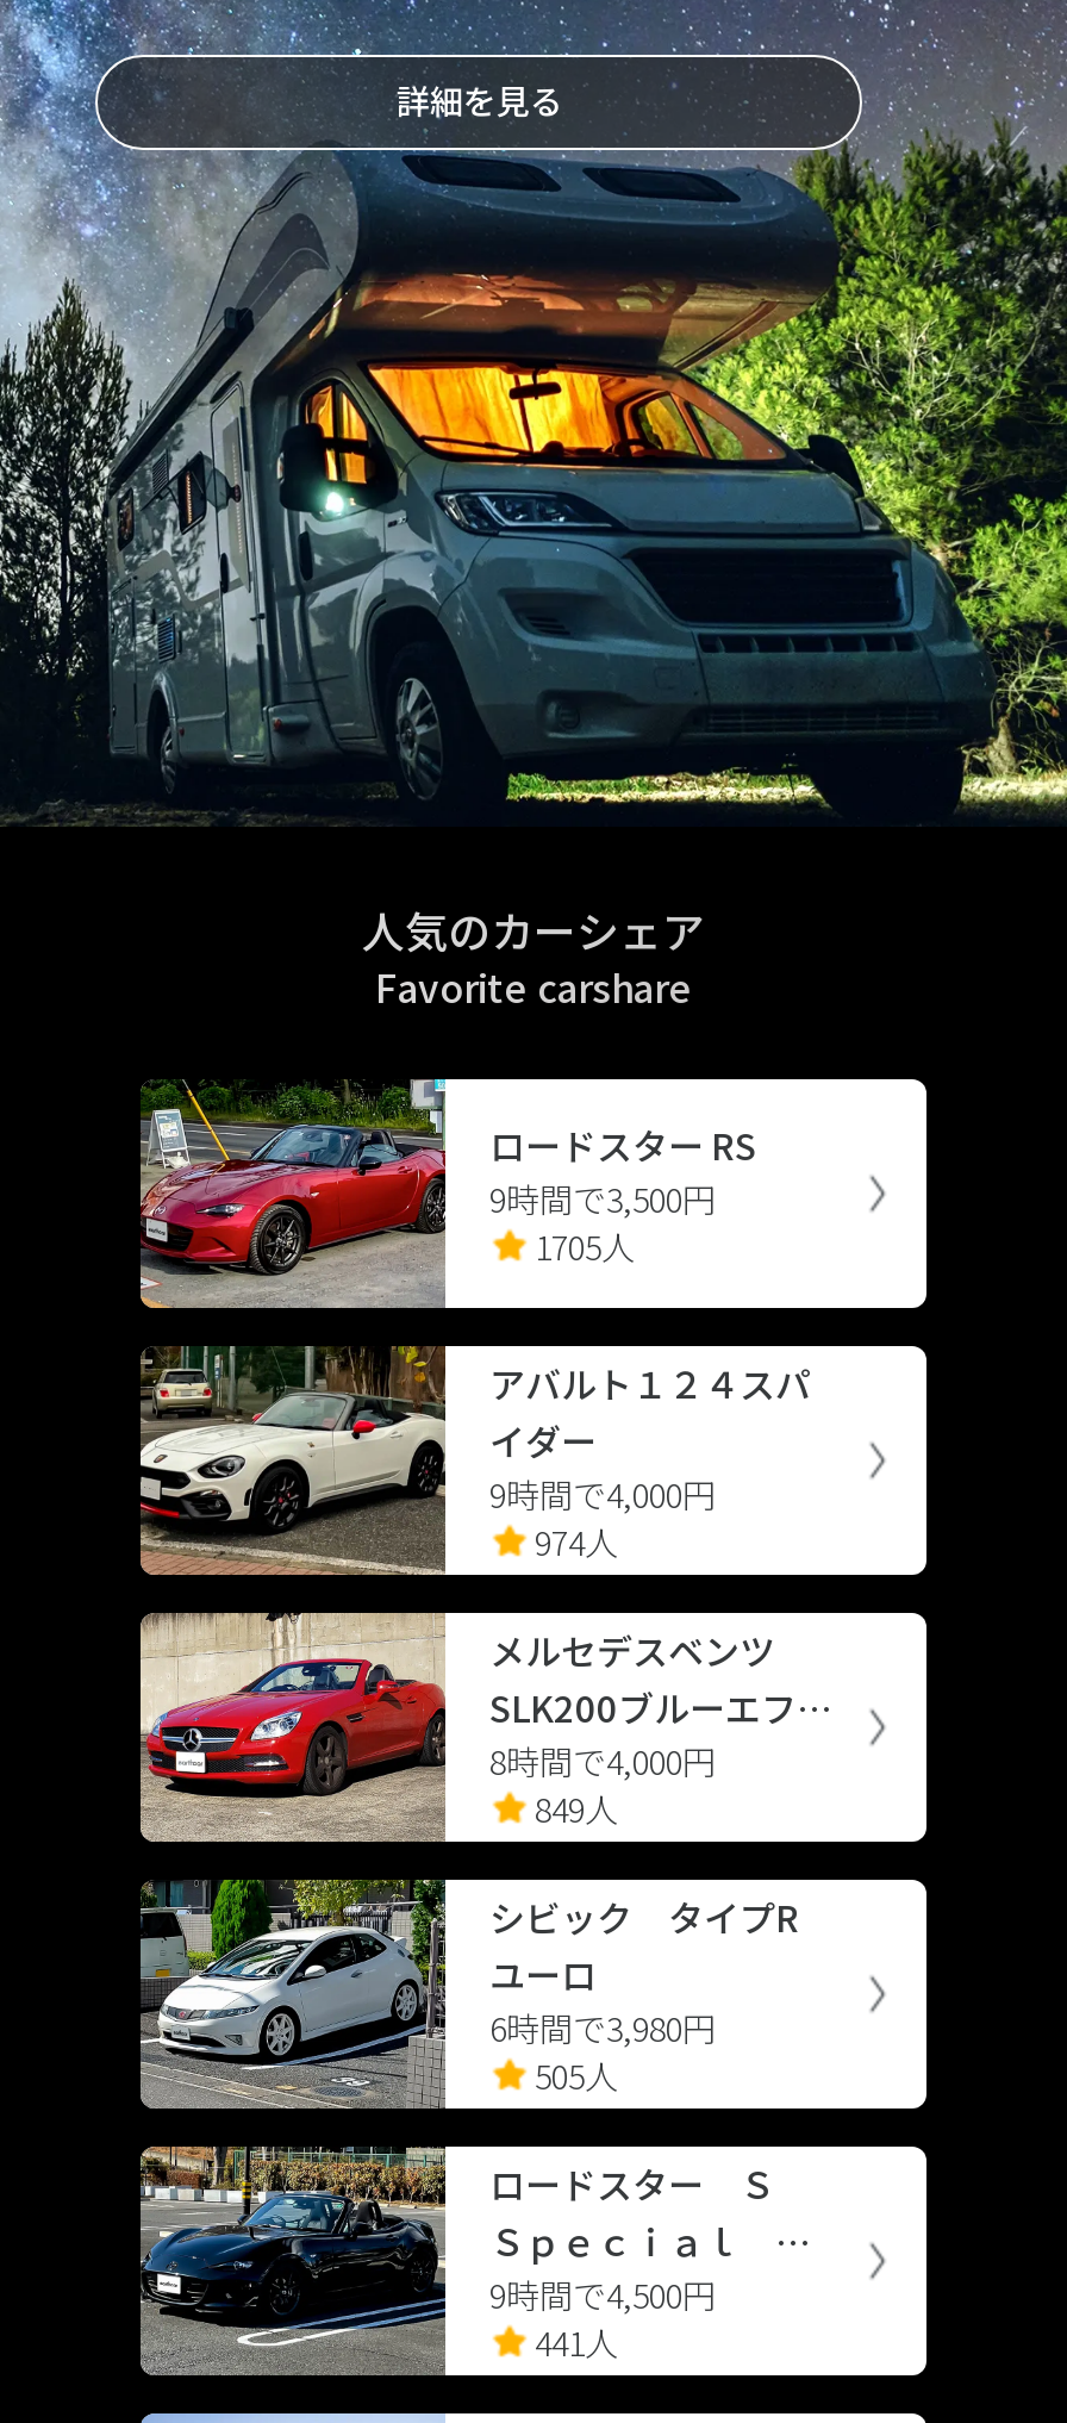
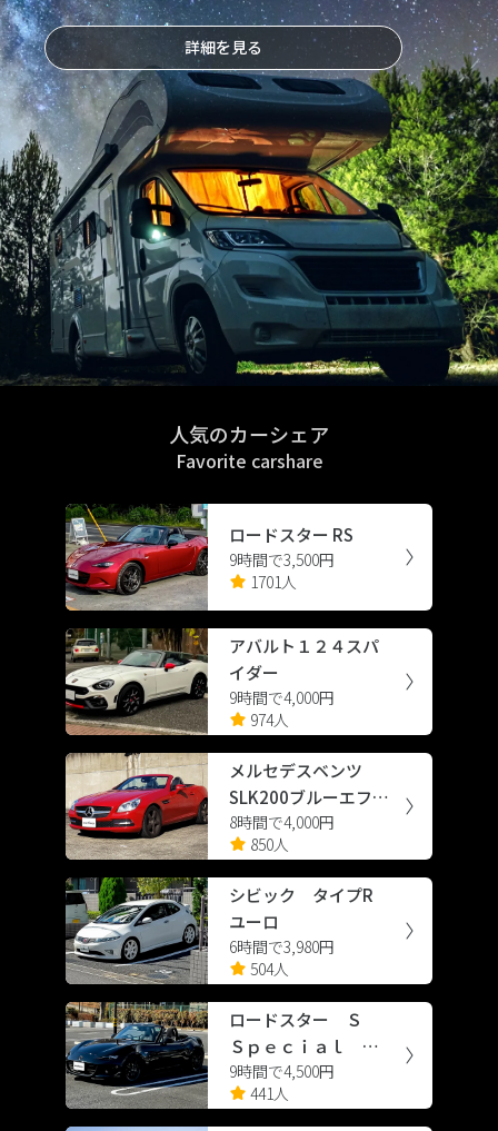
[528,1222,635,1270] 1705人 -> [246,571,296,593] 1701人
[528,1784,618,1832] 849人 -> [246,833,288,855] 850人
[528,2051,618,2099] 505人 -> [246,958,288,980] 504人

